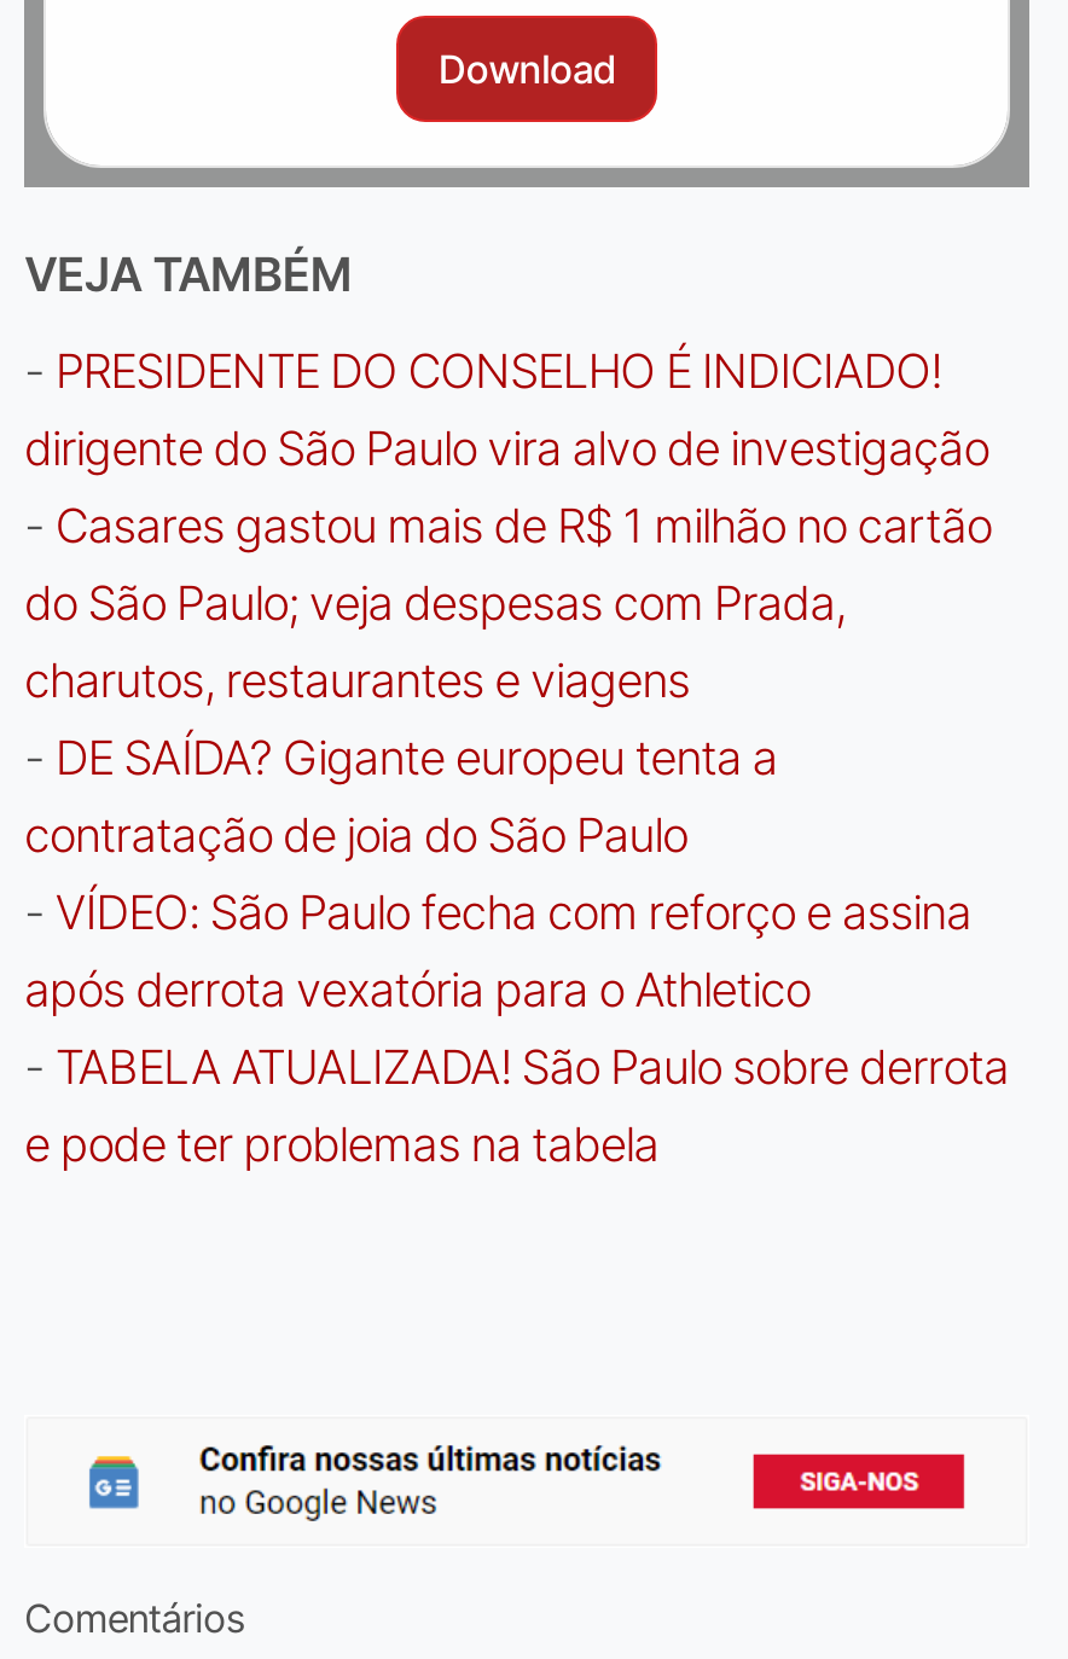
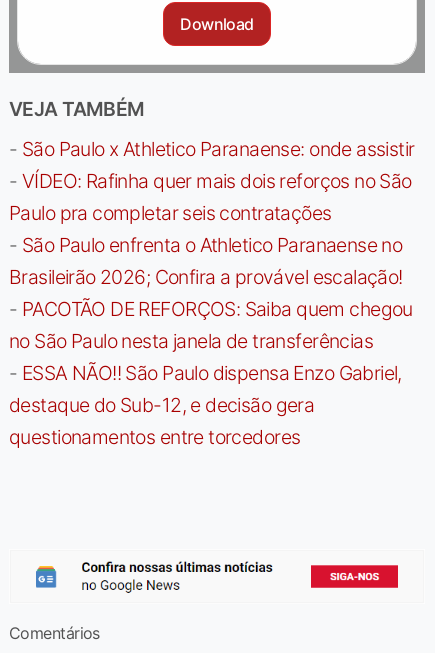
[24,341,1009,1172] - PRESIDENTE DO CONSELHO É INDICIADO! | dirigente do São Paulo vira alvo de investigação | - Casares gastou mais de R$ 1 milhão no cartão | do São Paulo; veja despesas com Prada, | charutos, restaurantes e viagens | - DE SAÍDA? Gigante europeu tenta a | contratação de joia do São Paulo | - VÍDEO: São Paulo fecha com reforço e assina | após derrota vexatória para o Athletico | - TABELA ATUALIZADA! São Paulo sobre derrota | e pode ter problemas na tabela -> [9,136,414,448] - São Paulo x Athletico Paranaense: onde assistir | - VÍDEO: Rafinha quer mais dois reforços no São | Paulo pra completar seis contratações | - São Paulo enfrenta o Athletico Paranaense no | Brasileirão 2026; Confira a provável escalação! | - PACOTÃO DE REFORÇOS: Saiba quem chegou | no São Paulo nesta janela de transferências | - ESSA NÃO!! São Paulo dispensa Enzo Gabriel, | destaque do Sub-12, e decisão gera | questionamentos entre torcedores

